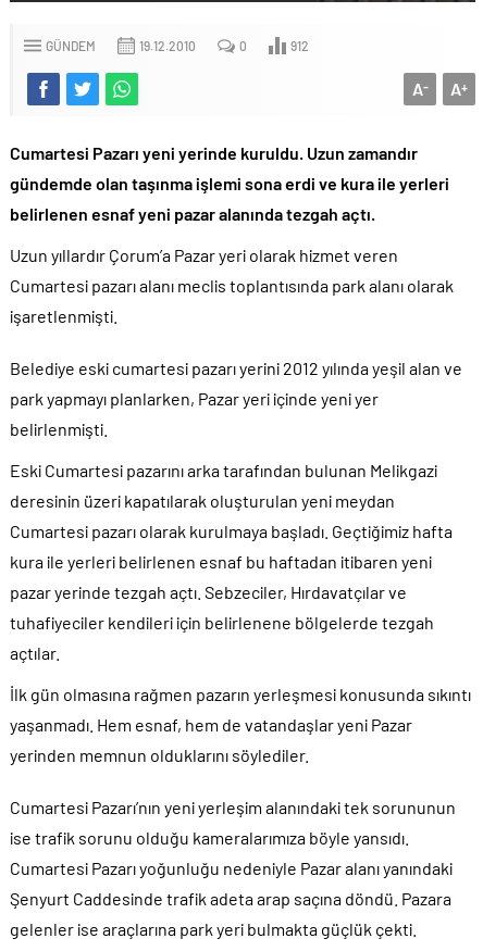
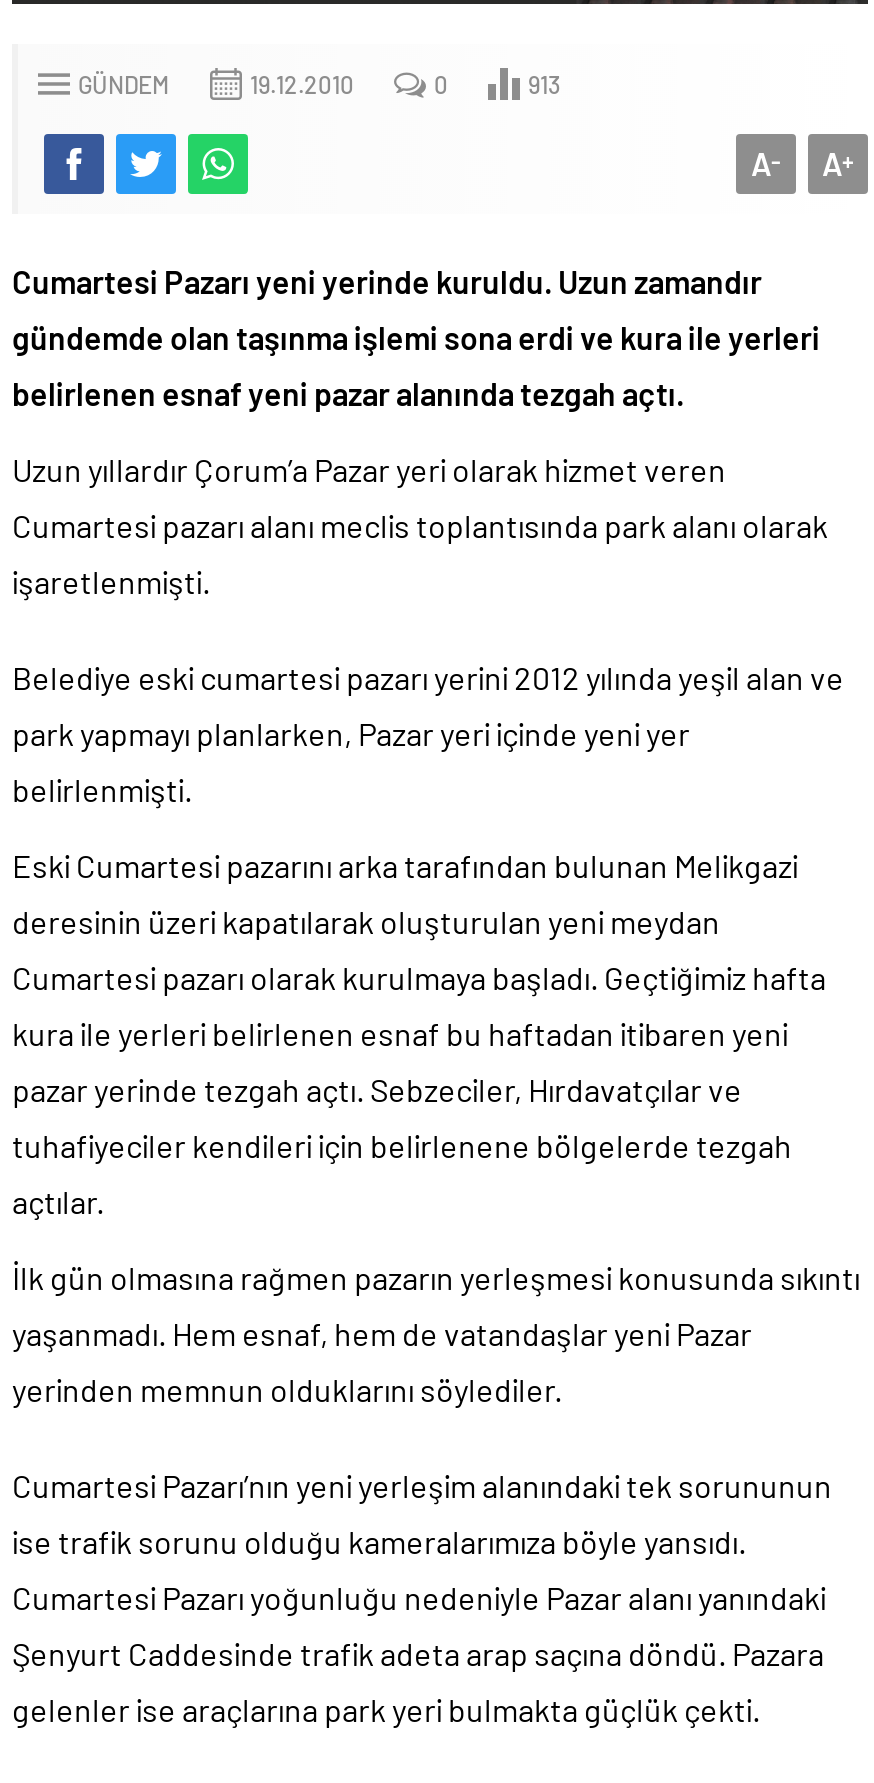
[290,38,309,53] 912 -> [528,69,560,97] 913

